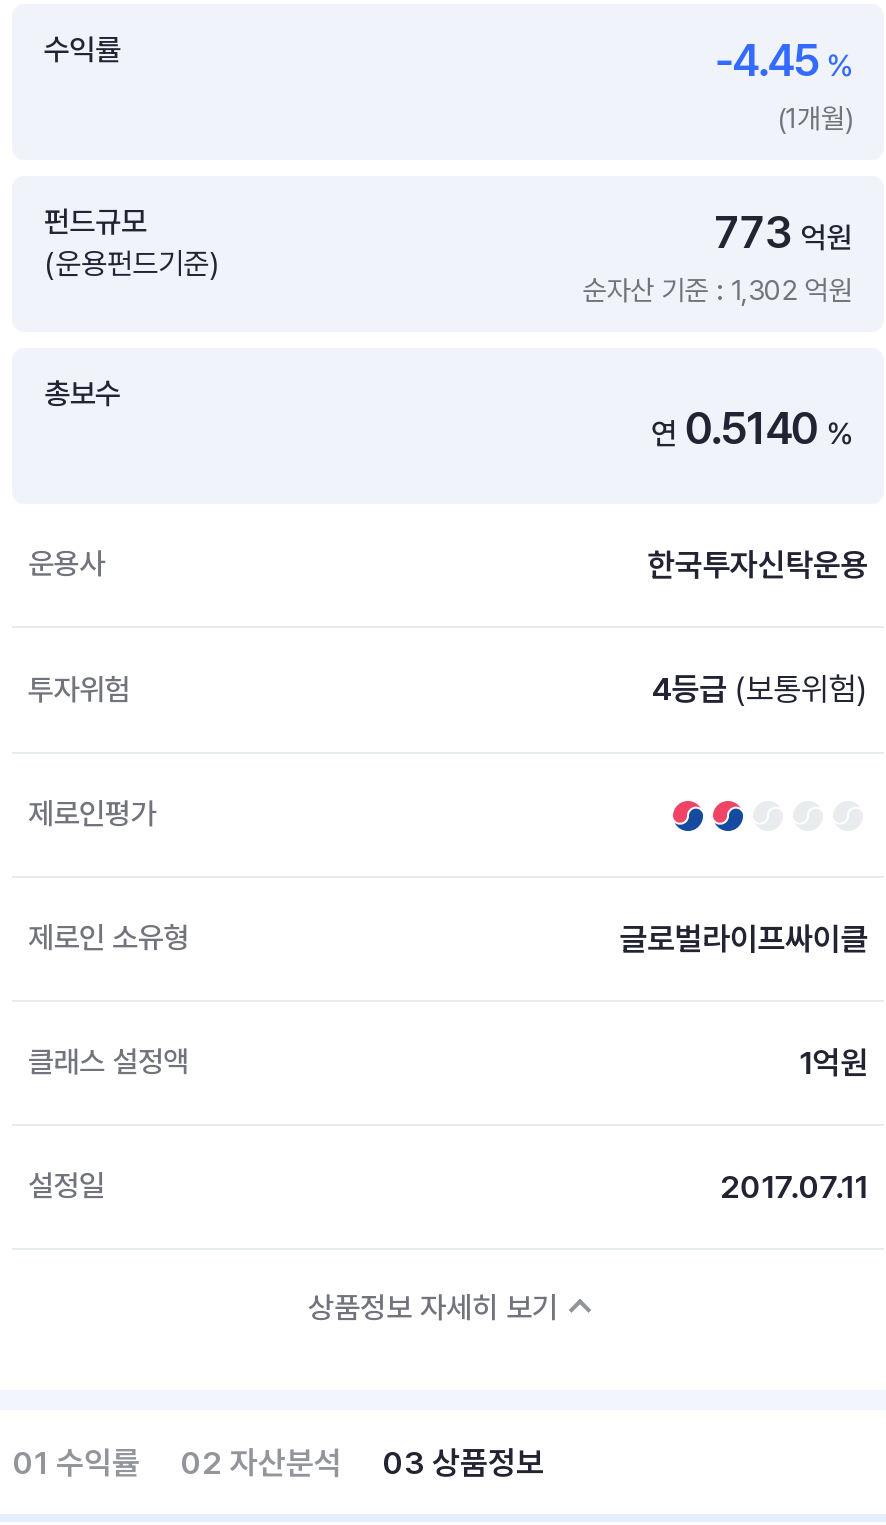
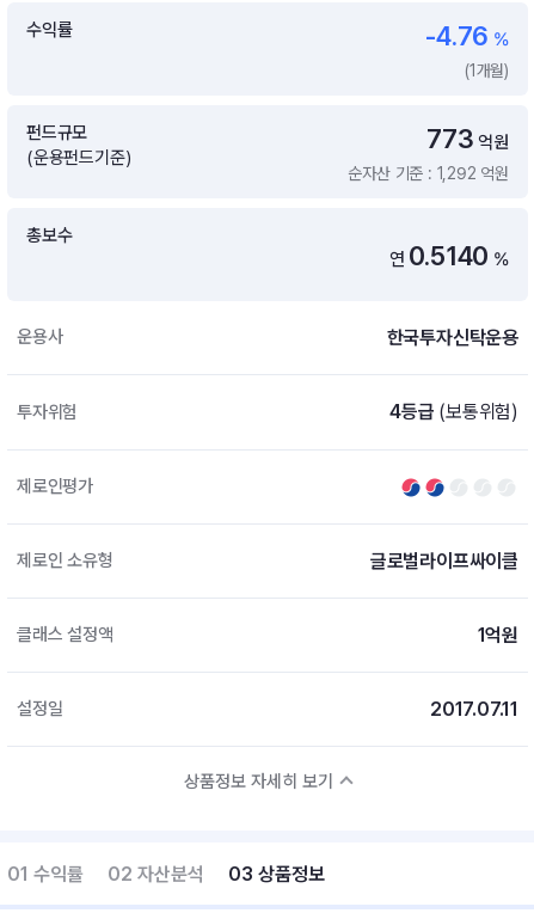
[714,33,852,85] -4.45 % -> [426,20,509,51] -4.76 %
[583,273,852,305] 순자산 기준 : 1,302 억원 -> [348,163,509,182] 순자산 기준 : 1,292 억원

